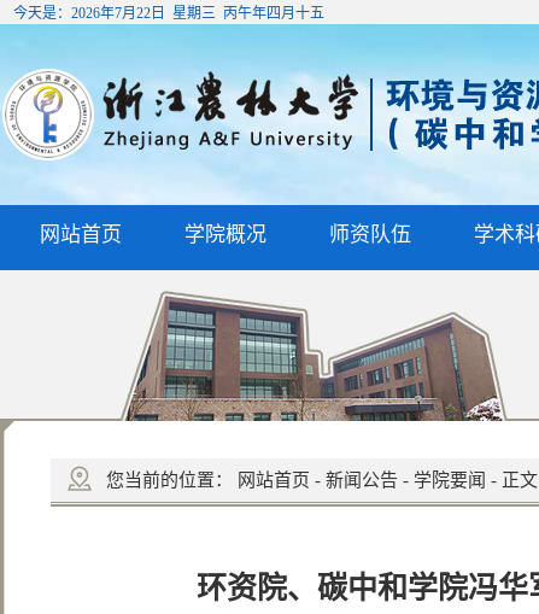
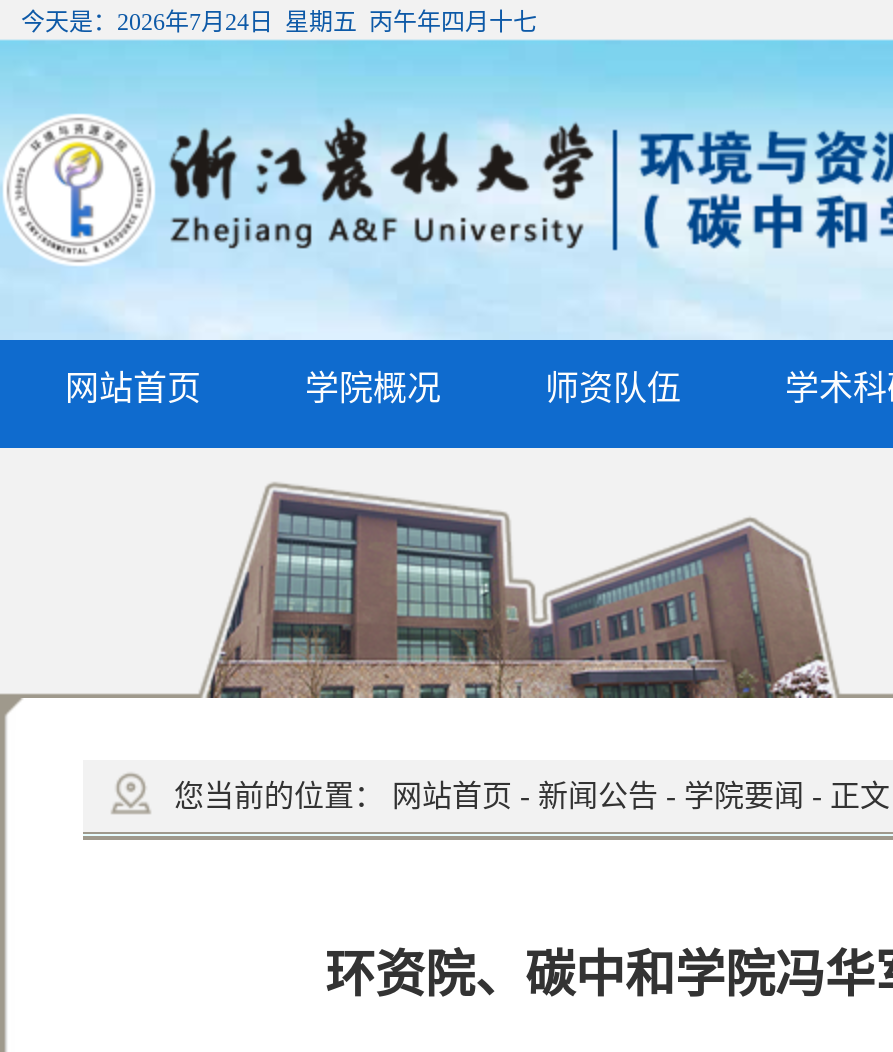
[13,5,324,22] 今天是：2026年7月22日 星期三 丙午年四月十五 -> [21,8,537,36] 今天是：2026年7月24日 星期五 丙午年四月十七

